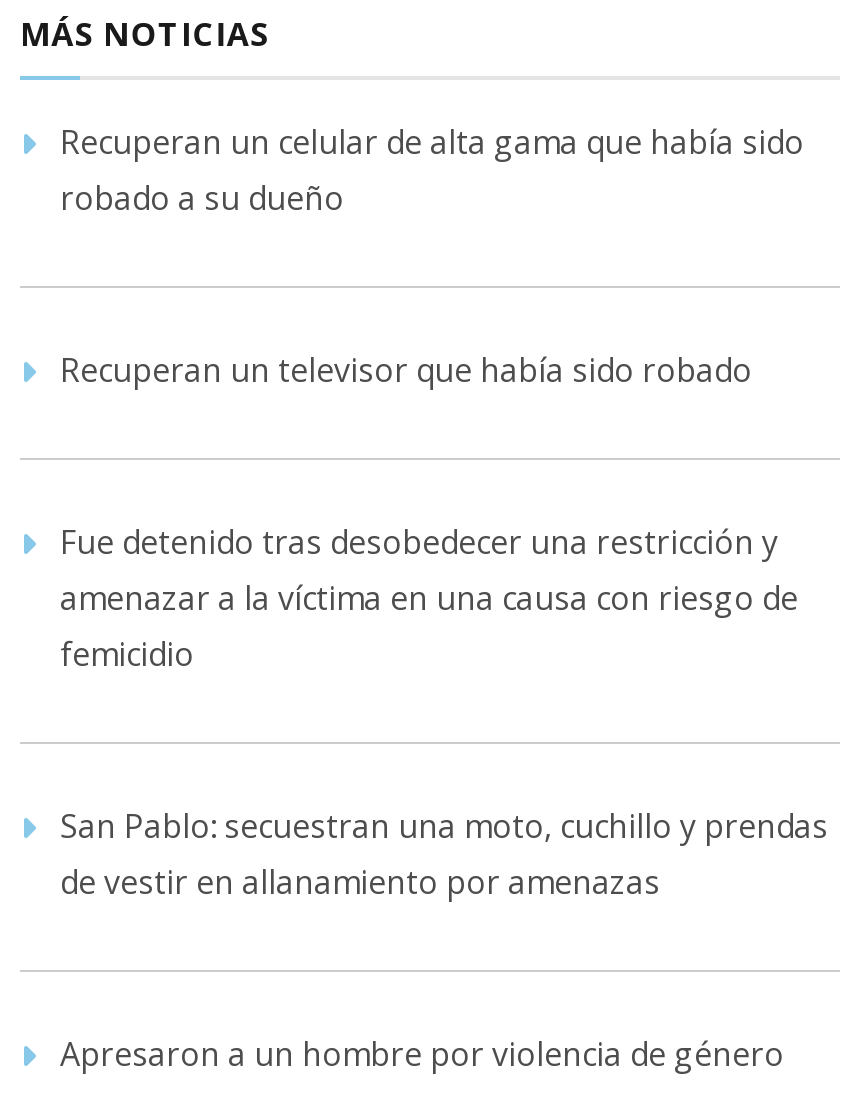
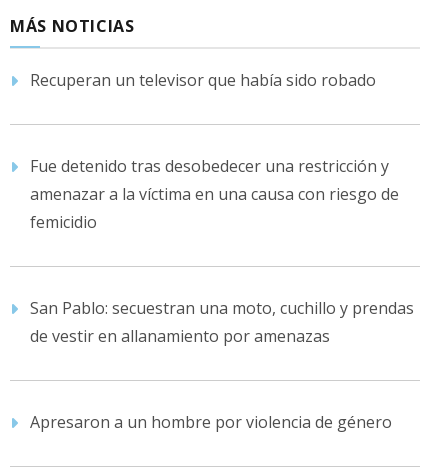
[60,121,804,221] Recuperan un celular de alta gama que había sido | robado a su dueño -> none

